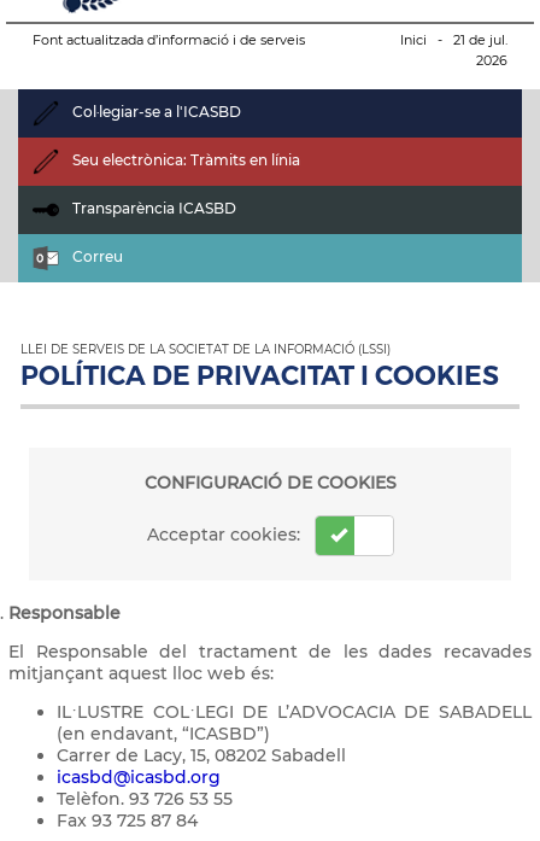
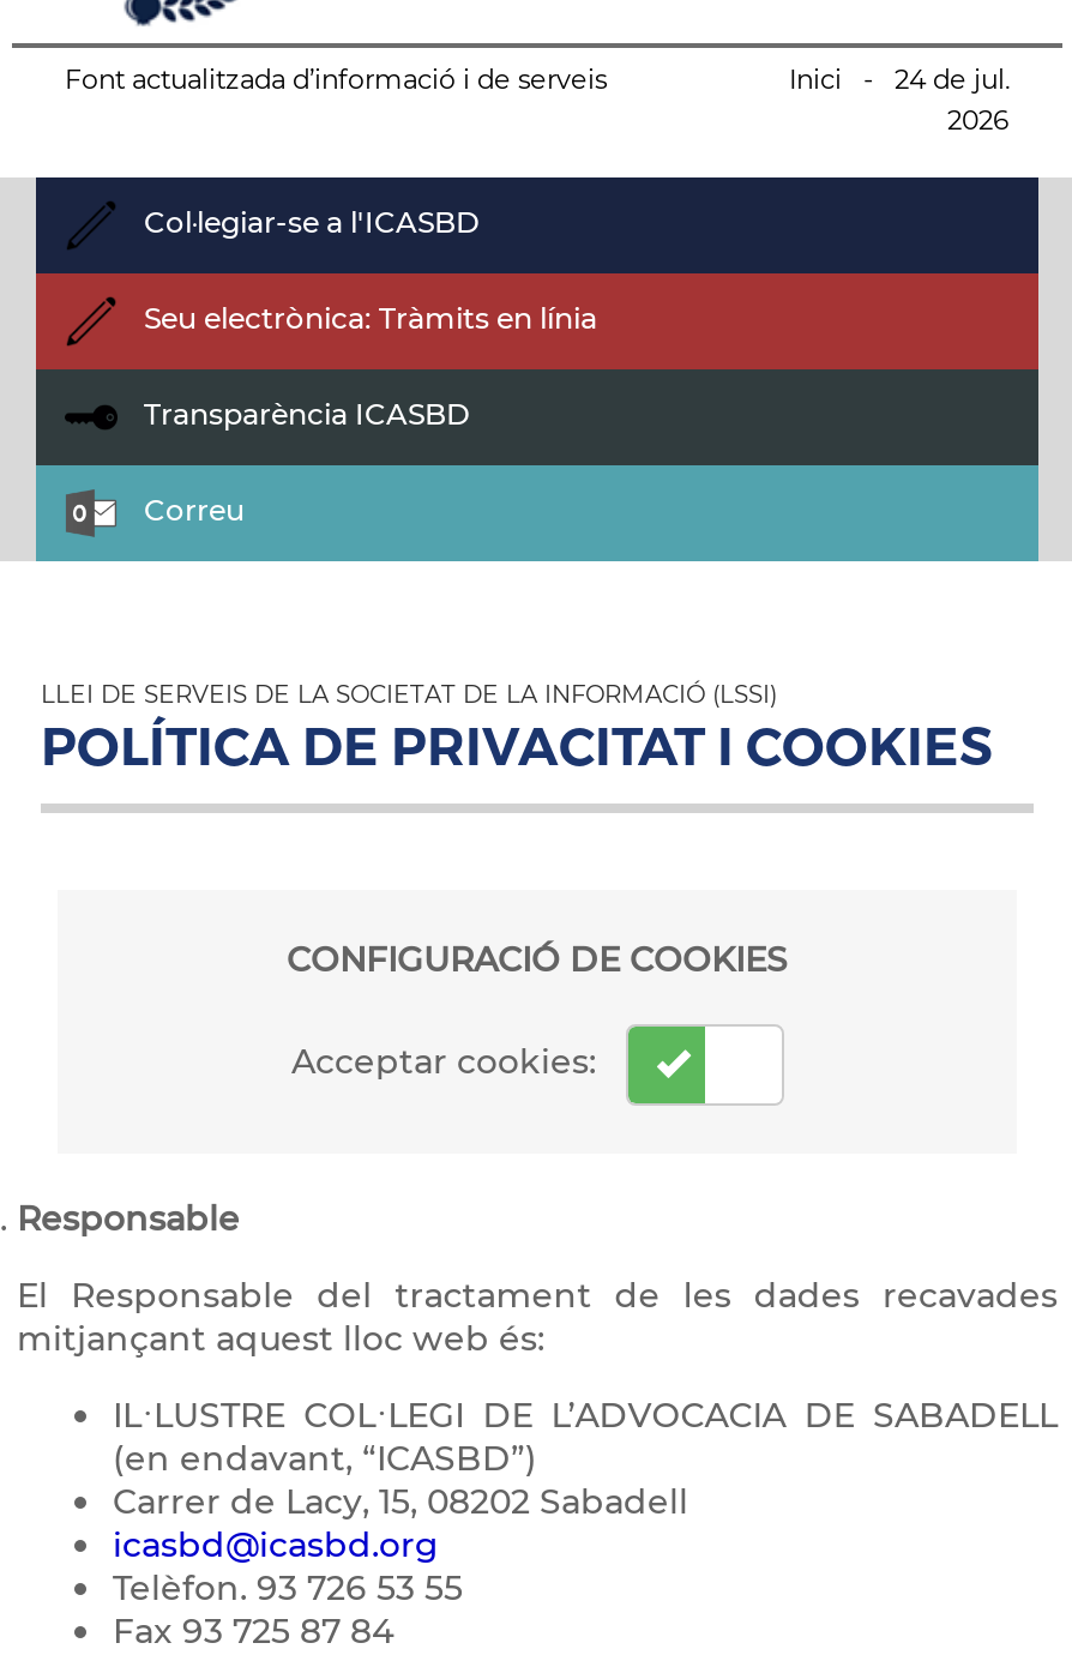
[400,31,507,48] Inici - 21 de jul. -> [789,62,1010,95] Inici - 24 de jul.

